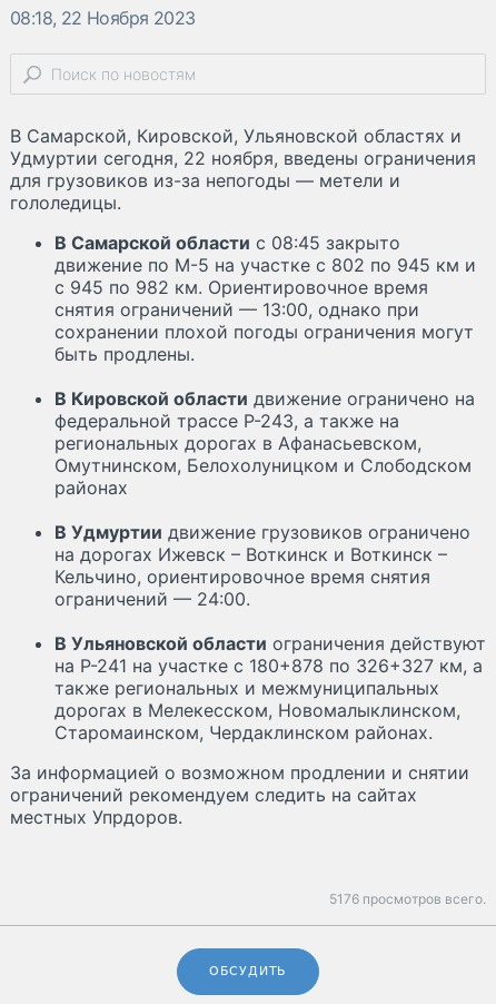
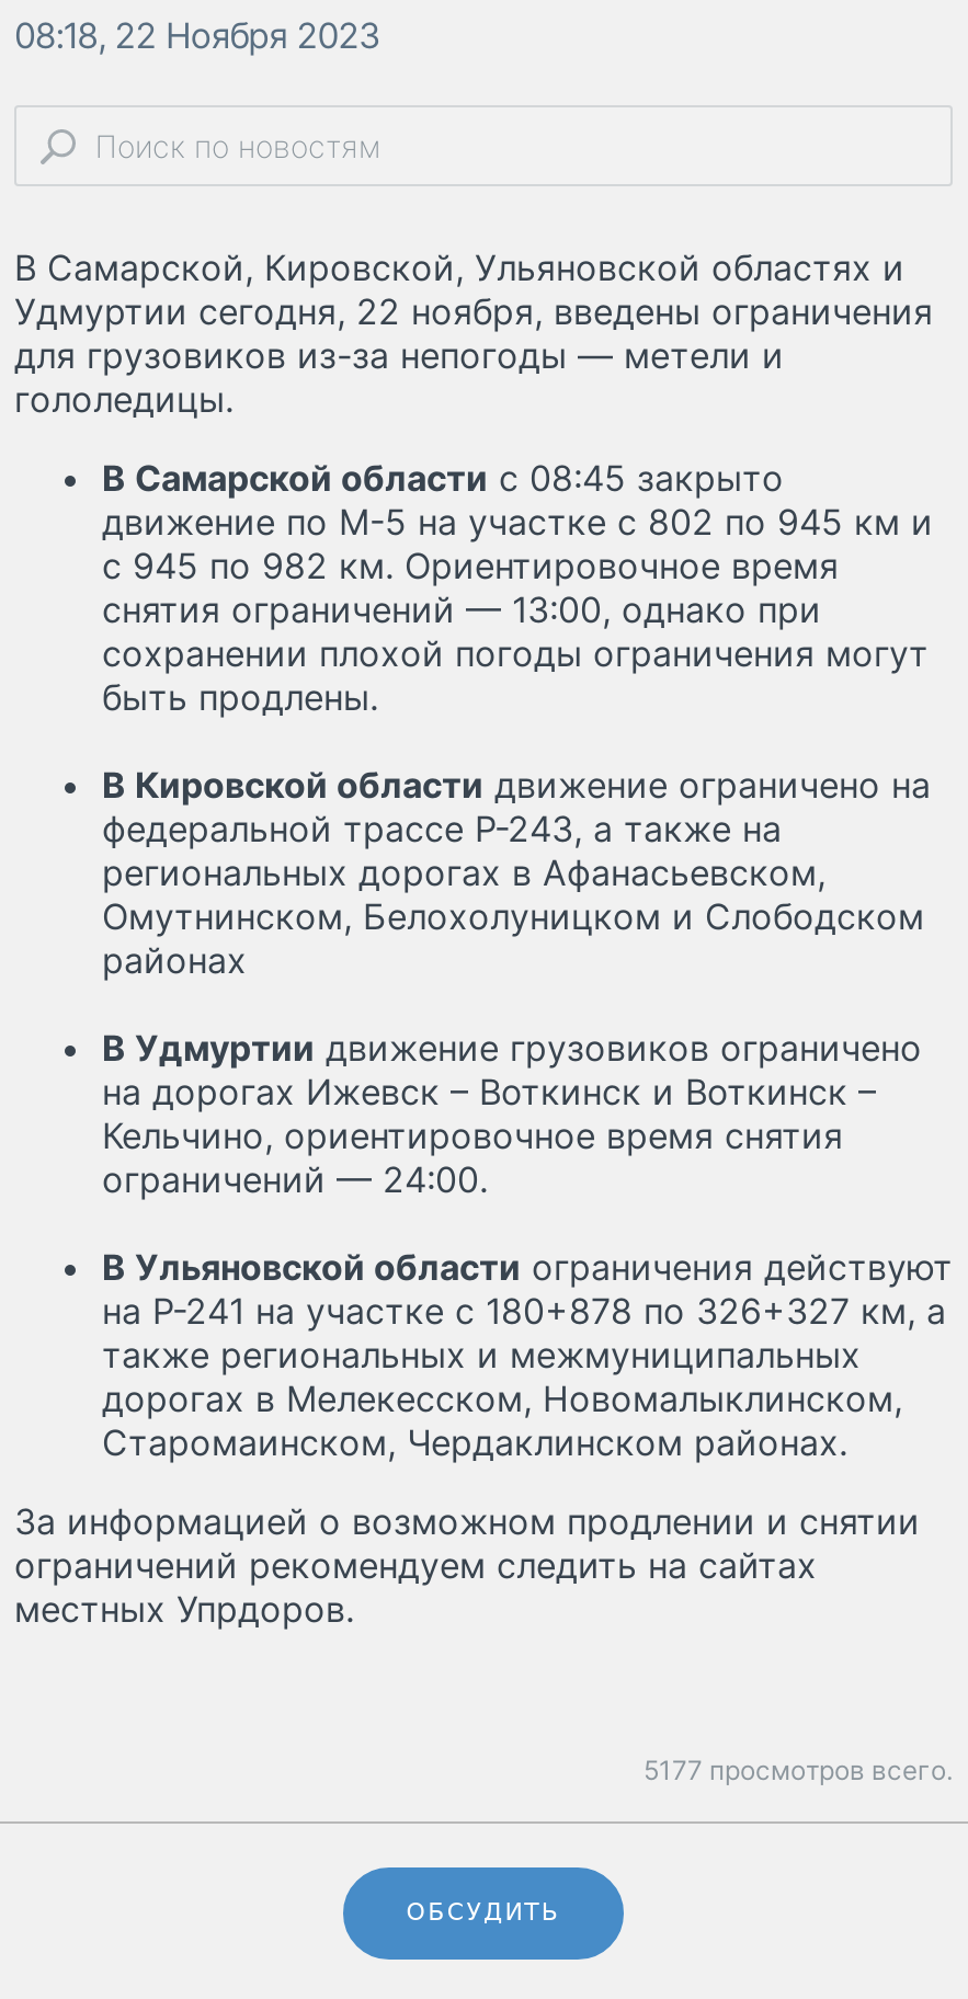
[329,891,486,907] 5176 просмотров всего. -> [644,1754,953,1787] 5177 просмотров всего.

